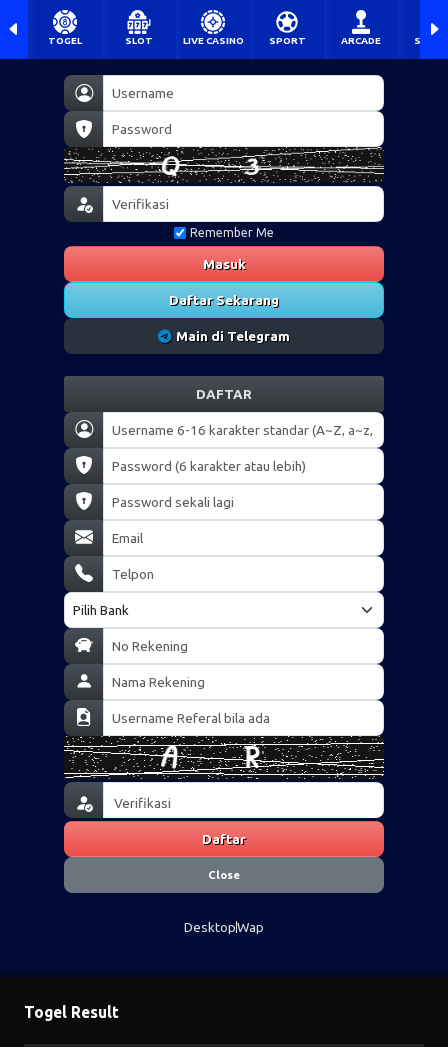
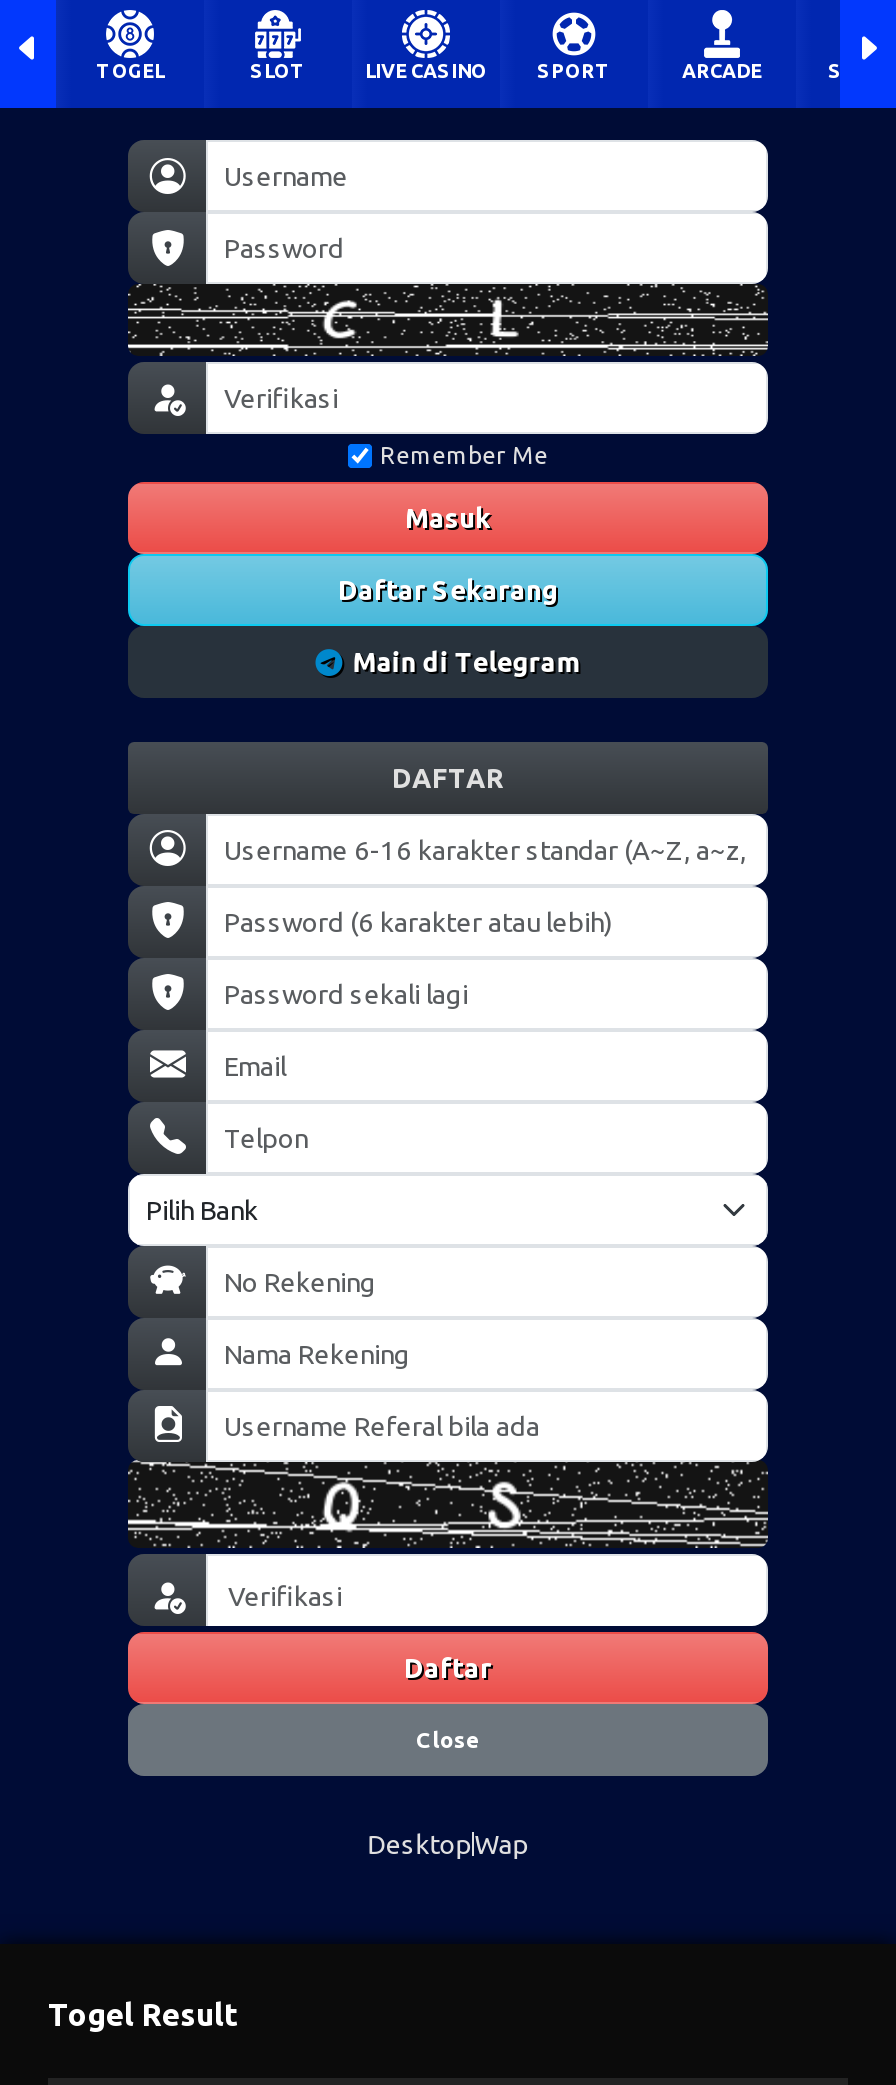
[64,147,384,183] [image] -> [128,284,770,356] [image]
[64,736,384,779] [image] -> [126,1460,768,1548] [image]

